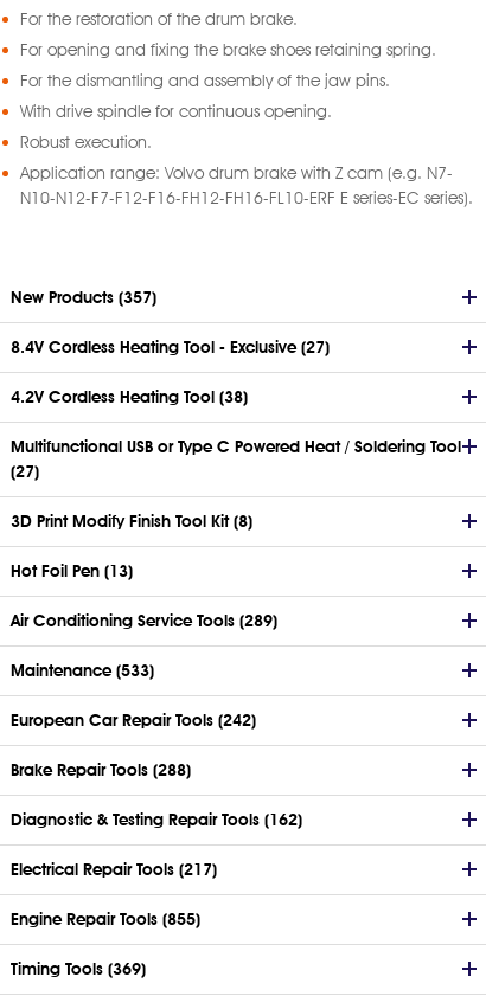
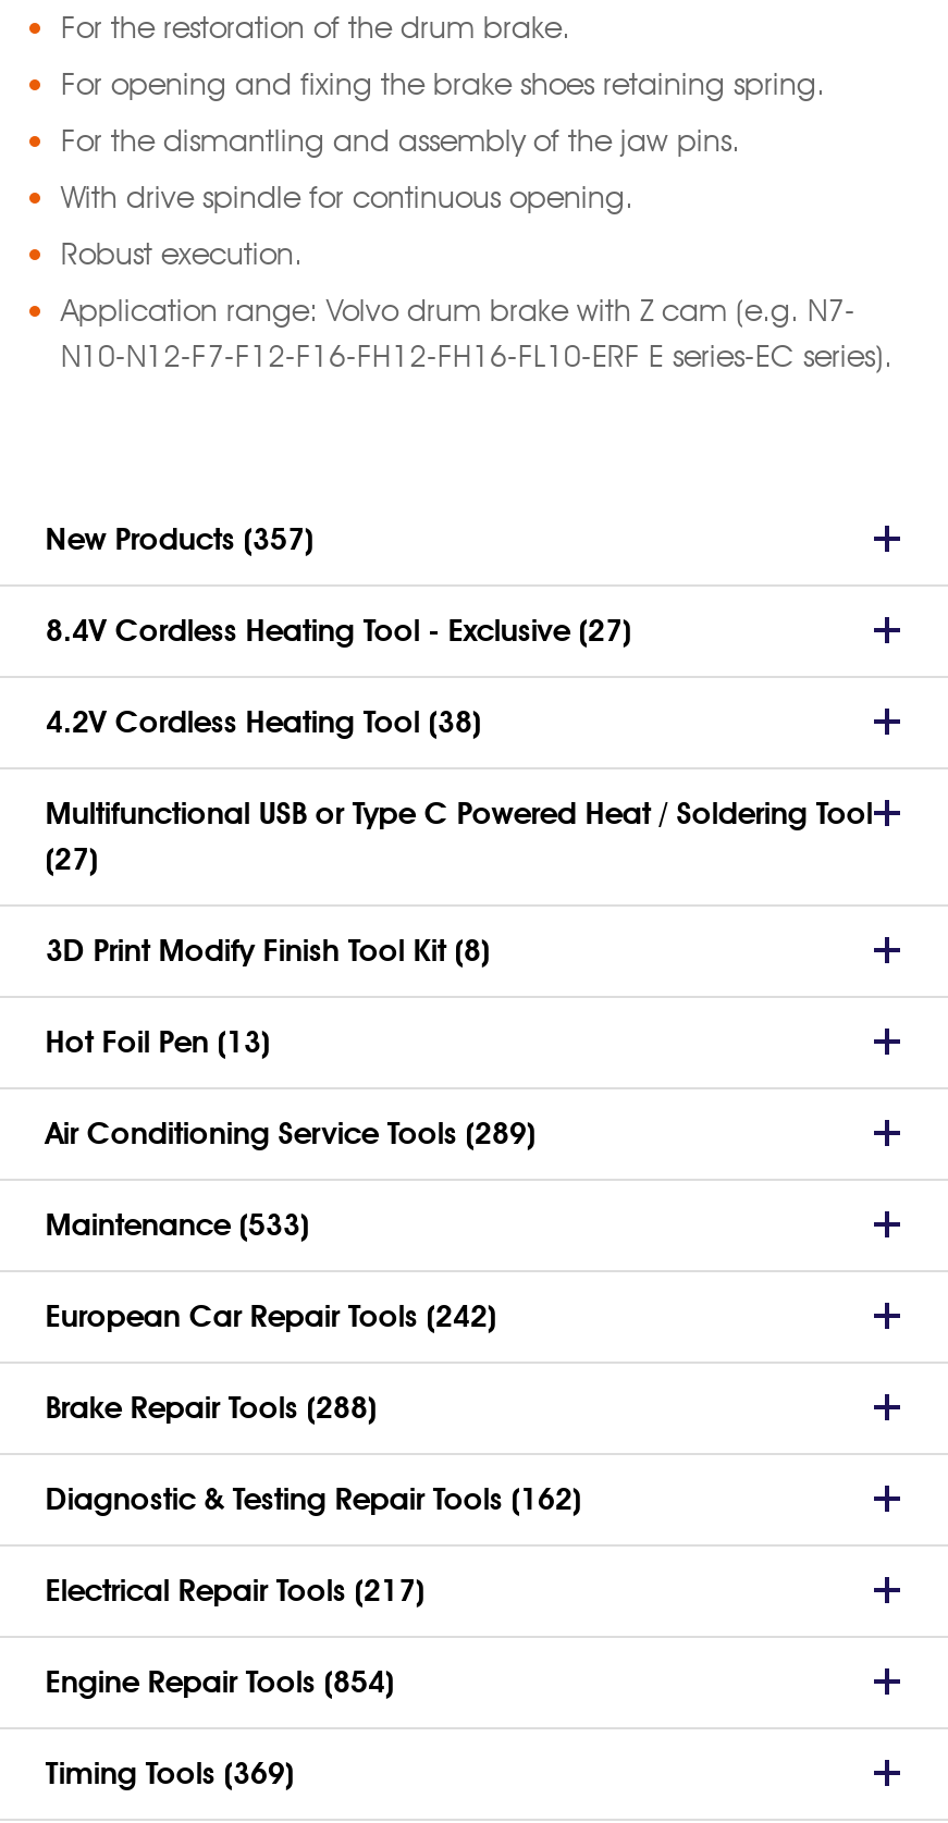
[11,909,201,928] Engine Repair Tools (855) -> [45,1663,394,1698] Engine Repair Tools (854)

